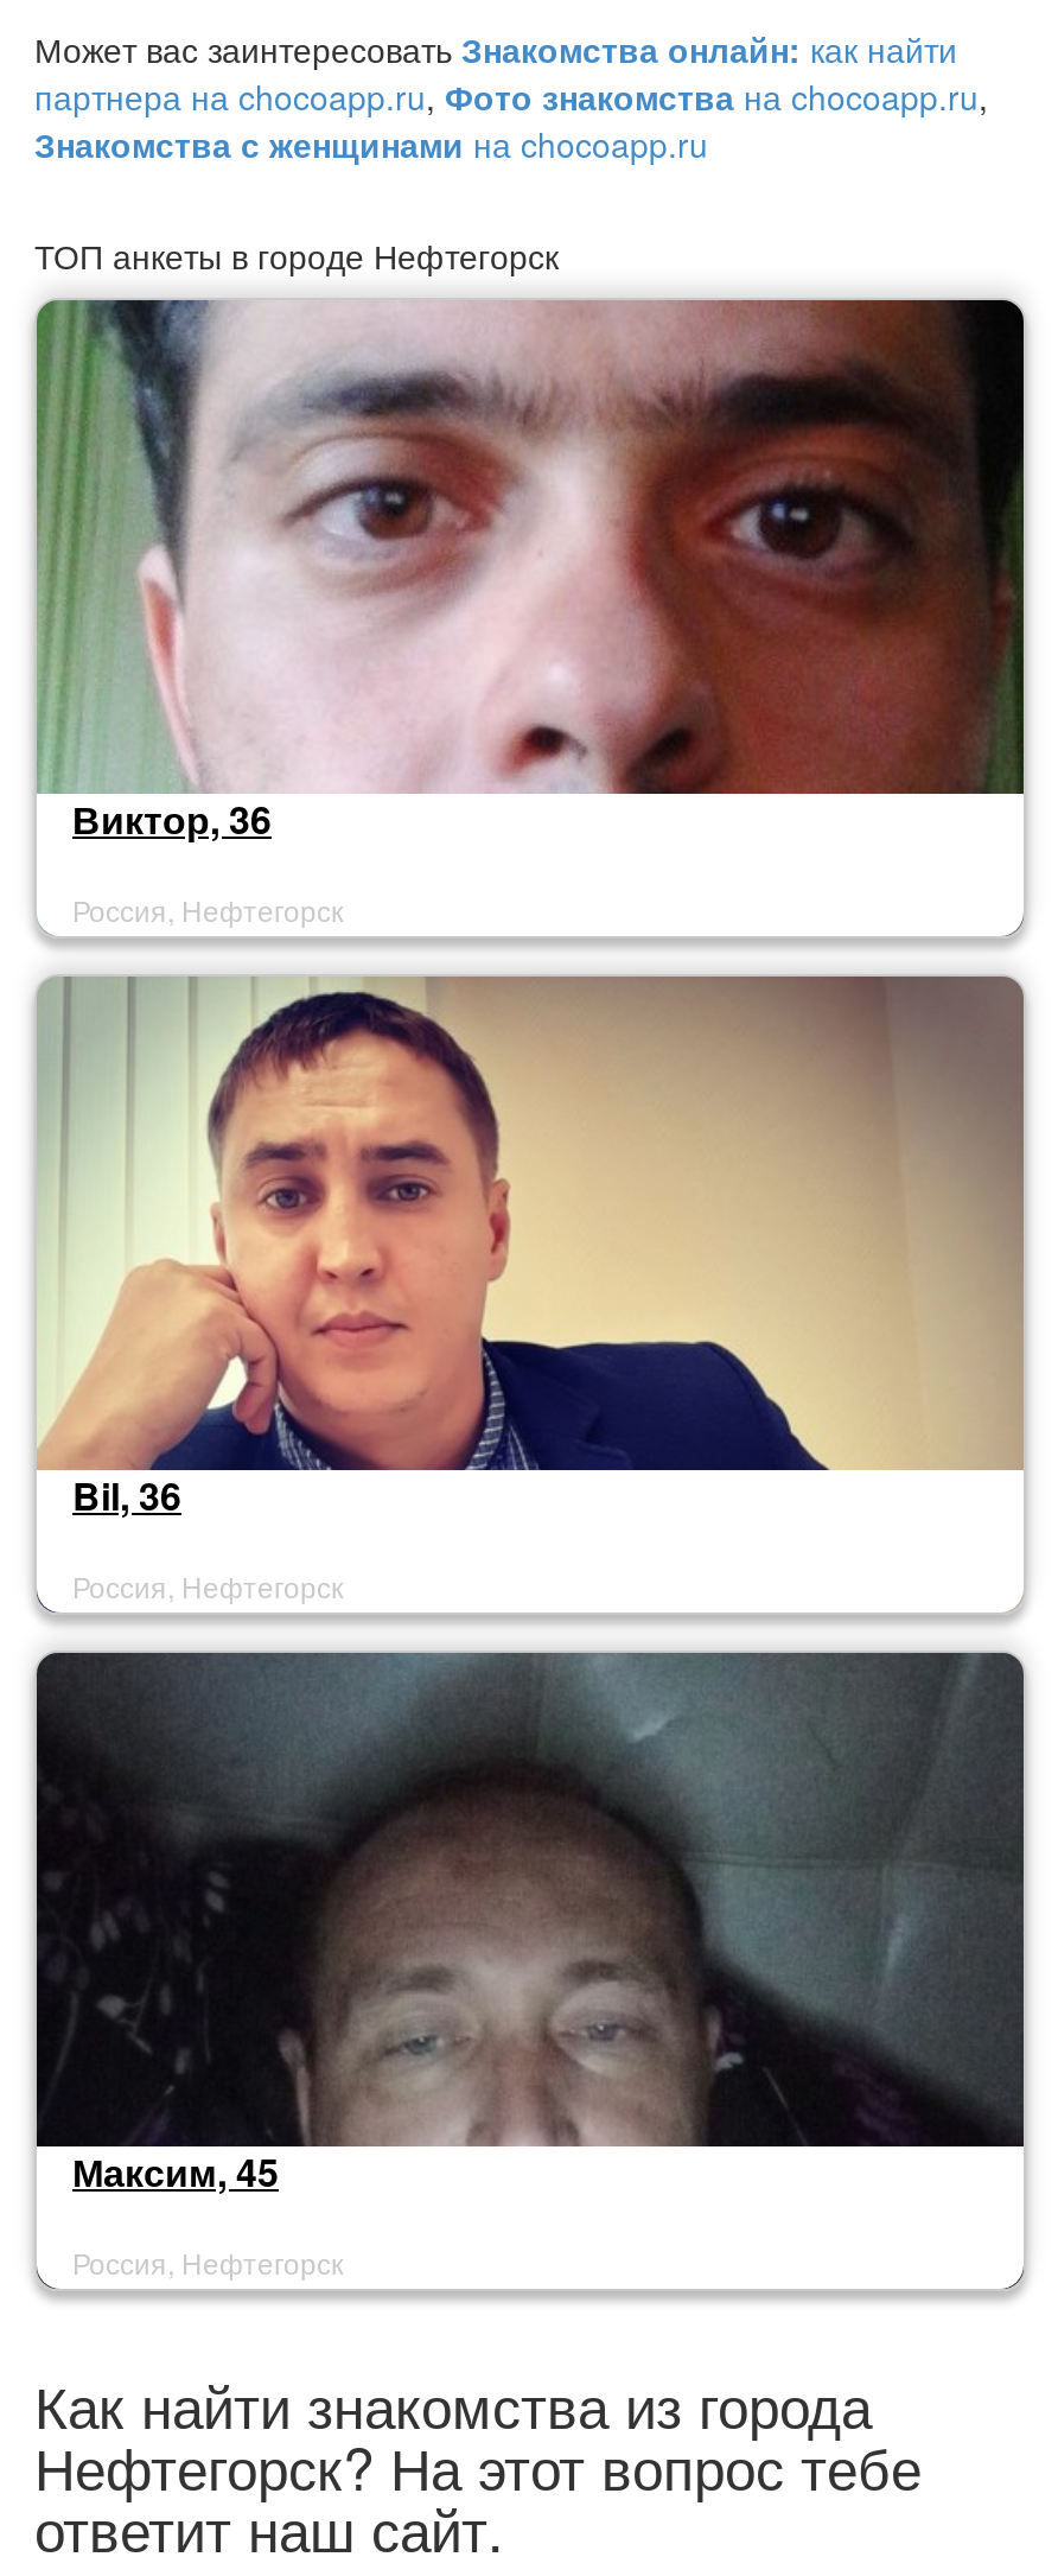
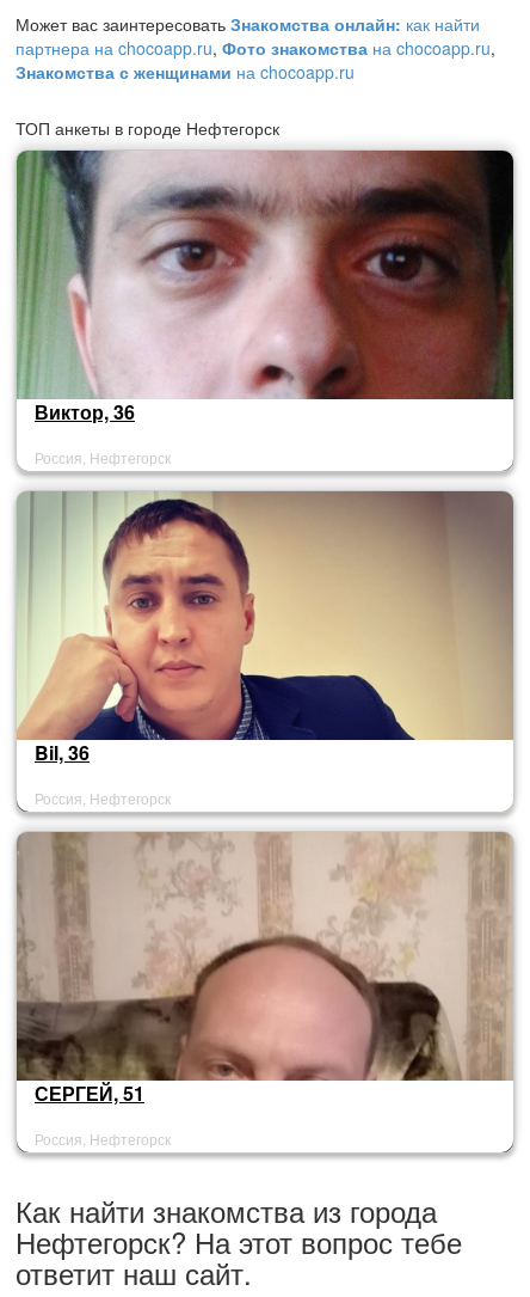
[34,1650,1026,2199] [image] | Максим, 45 -> [16,832,513,1107] [image] | СЕРГЕЙ, 51

